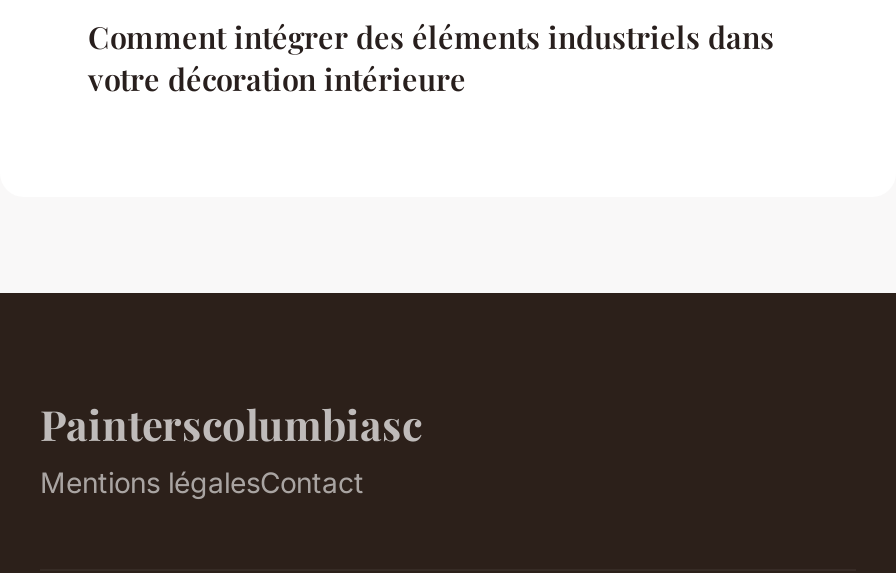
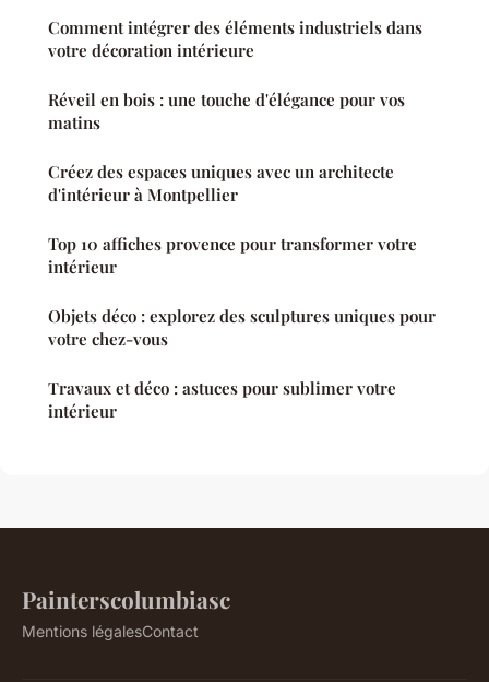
none -> [48,89,436,422] Réveil en bois : une touche d'élégance pour vos | matins | Créez des espaces uniques avec un architecte | d'intérieur à Montpellier | Top 10 affiches provence pour transformer votre | intérieur | Objets déco : explorez des sculptures uniques pour | votre chez-vous | Travaux et déco : astuces pour sublimer votre | intérieur

